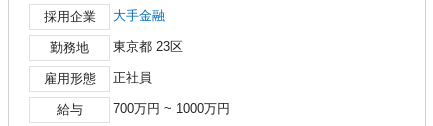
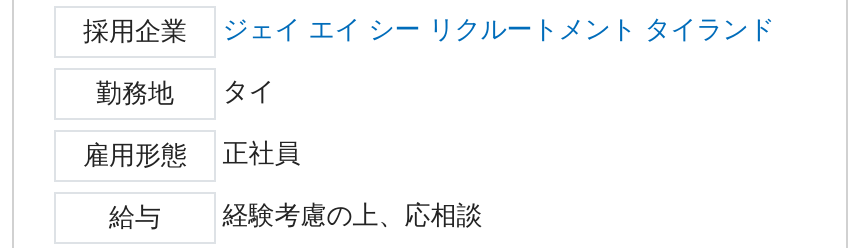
[113,8,165,23] 大手金融 -> [222,14,774,44] ジェイ エイ シー リクルートメント タイランド
[113,39,183,54] 東京都 23区 -> [222,76,274,106] タイ
[113,101,230,116] 700万円 ~ 1000万円 -> [222,200,482,230] 経験考慮の上、応相談

